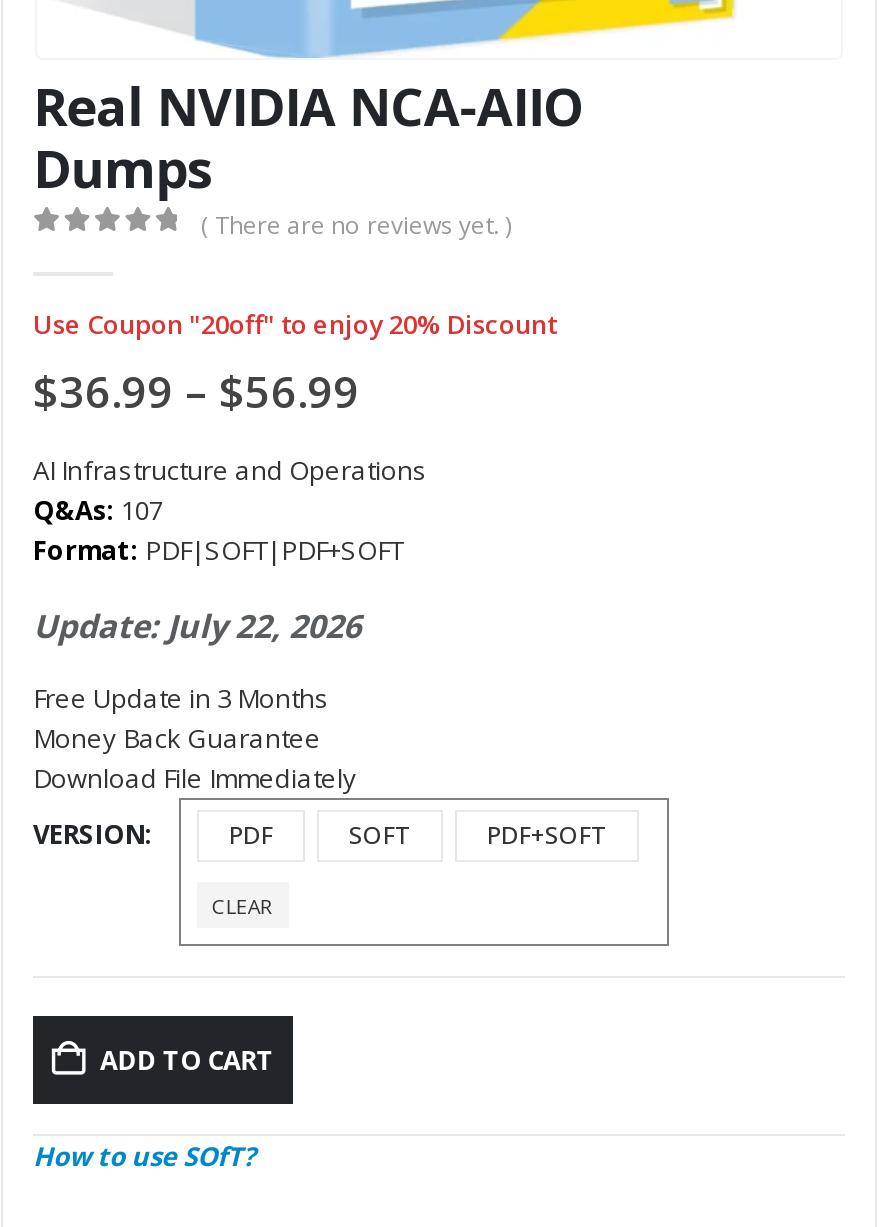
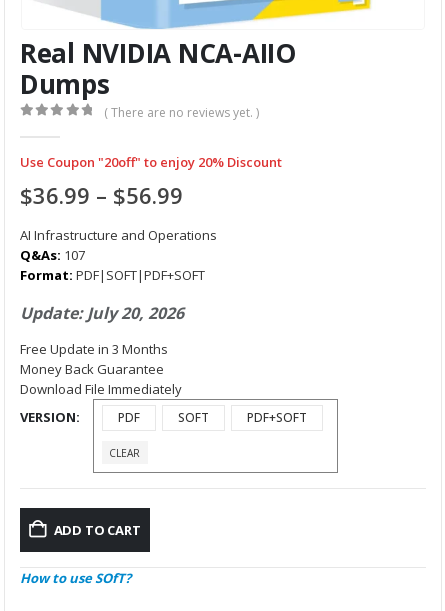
[33,604,361,648] Update: July 22, 2026 -> [20,302,184,324] Update: July 20, 2026

